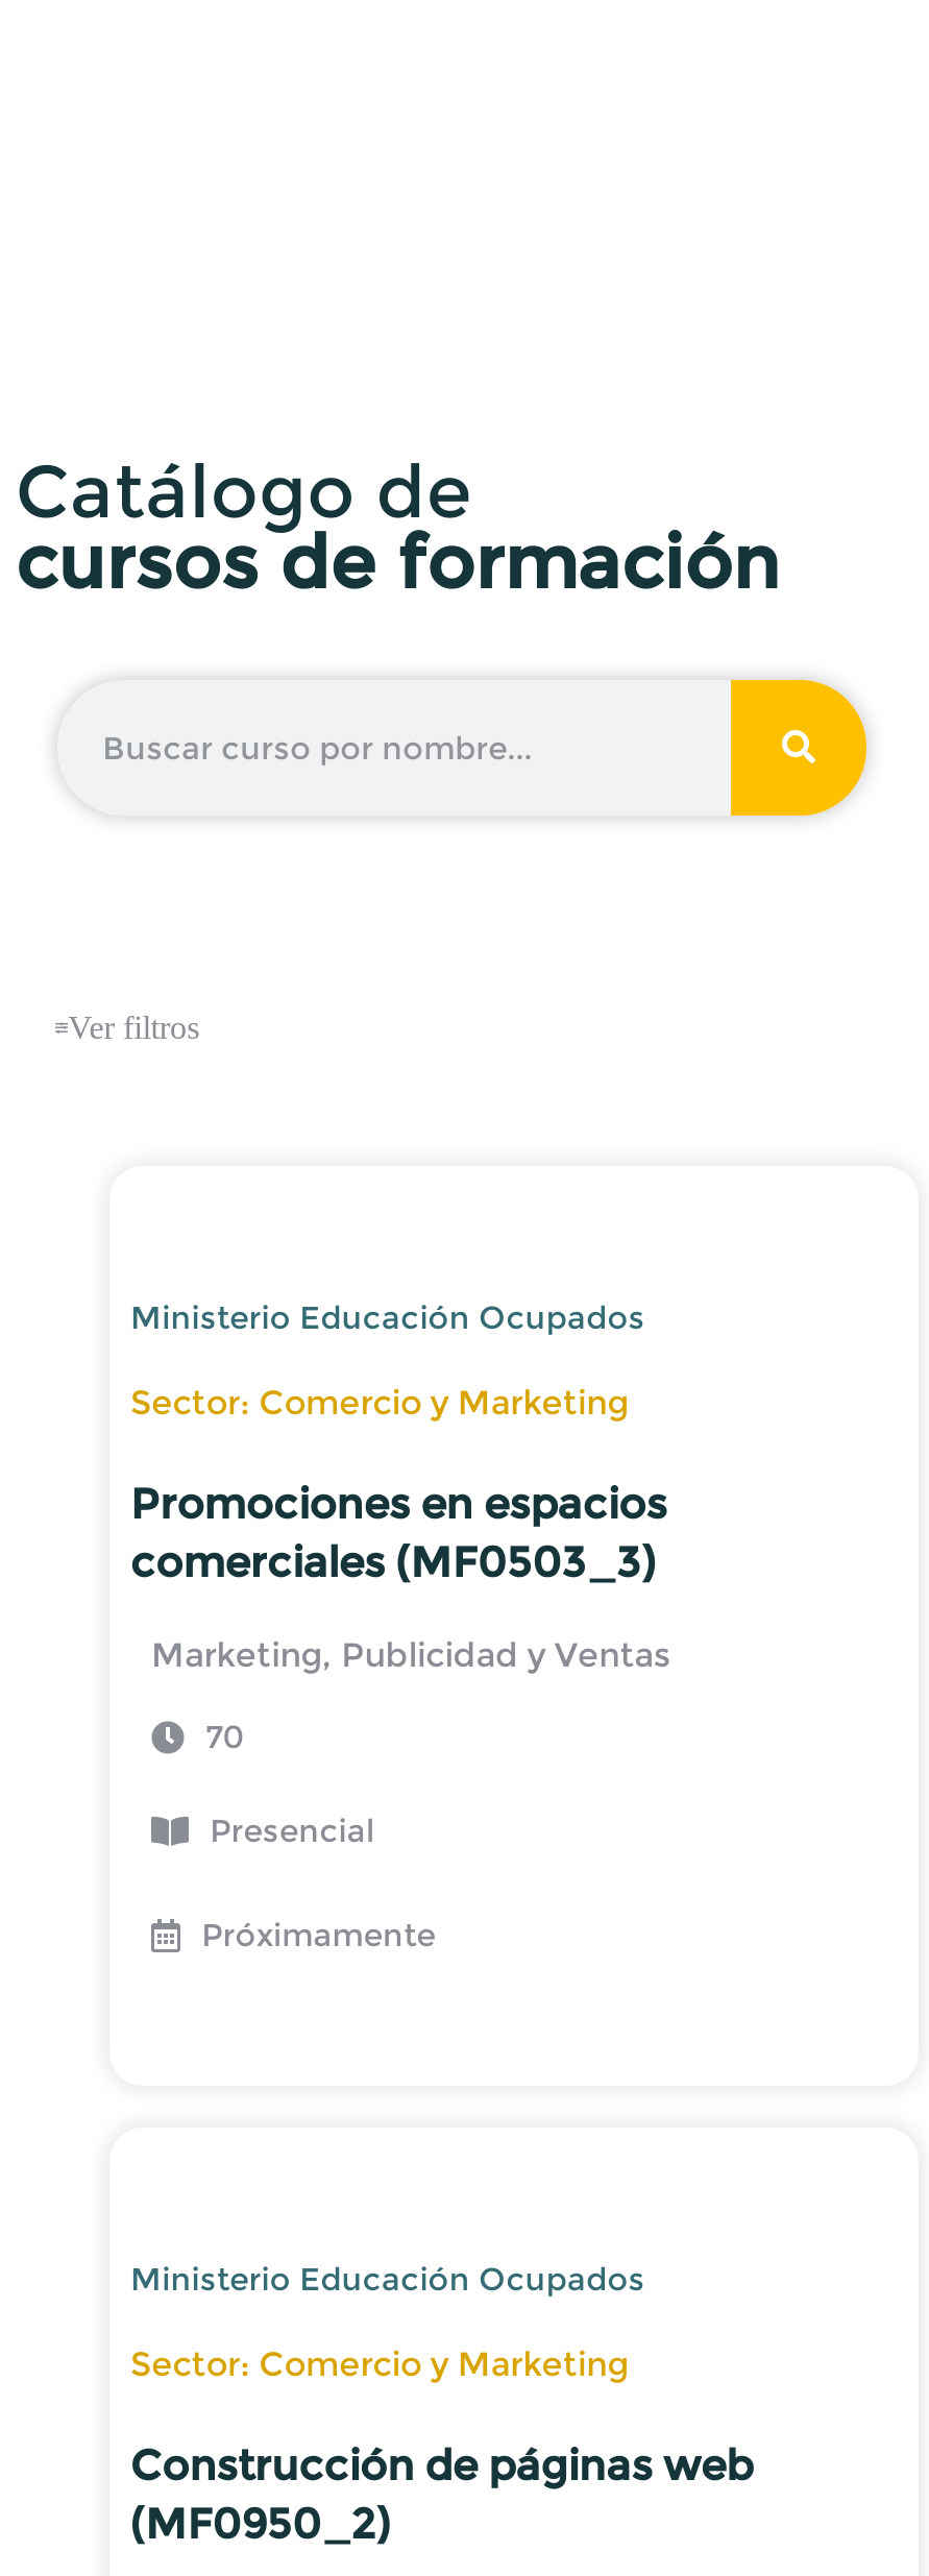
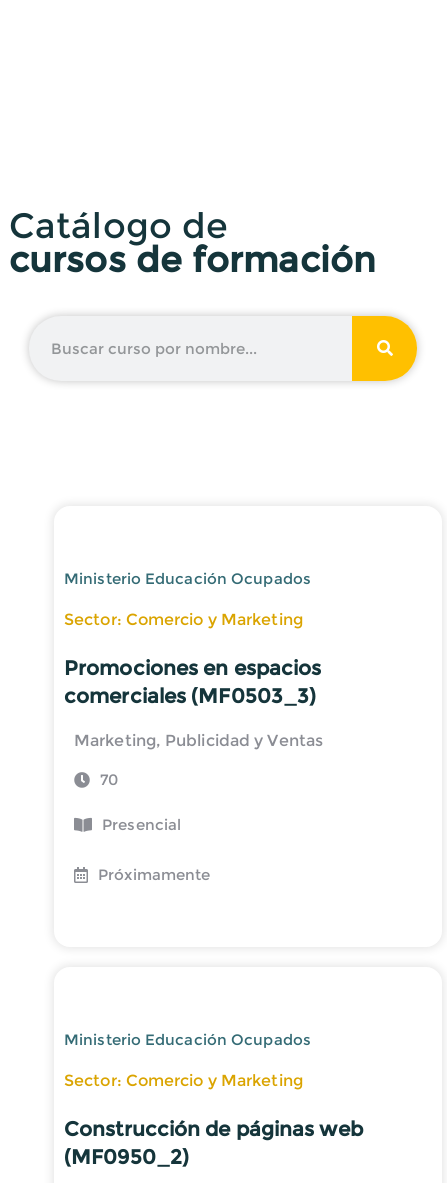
[68,1010,200,1045] Ver filtros -> none

